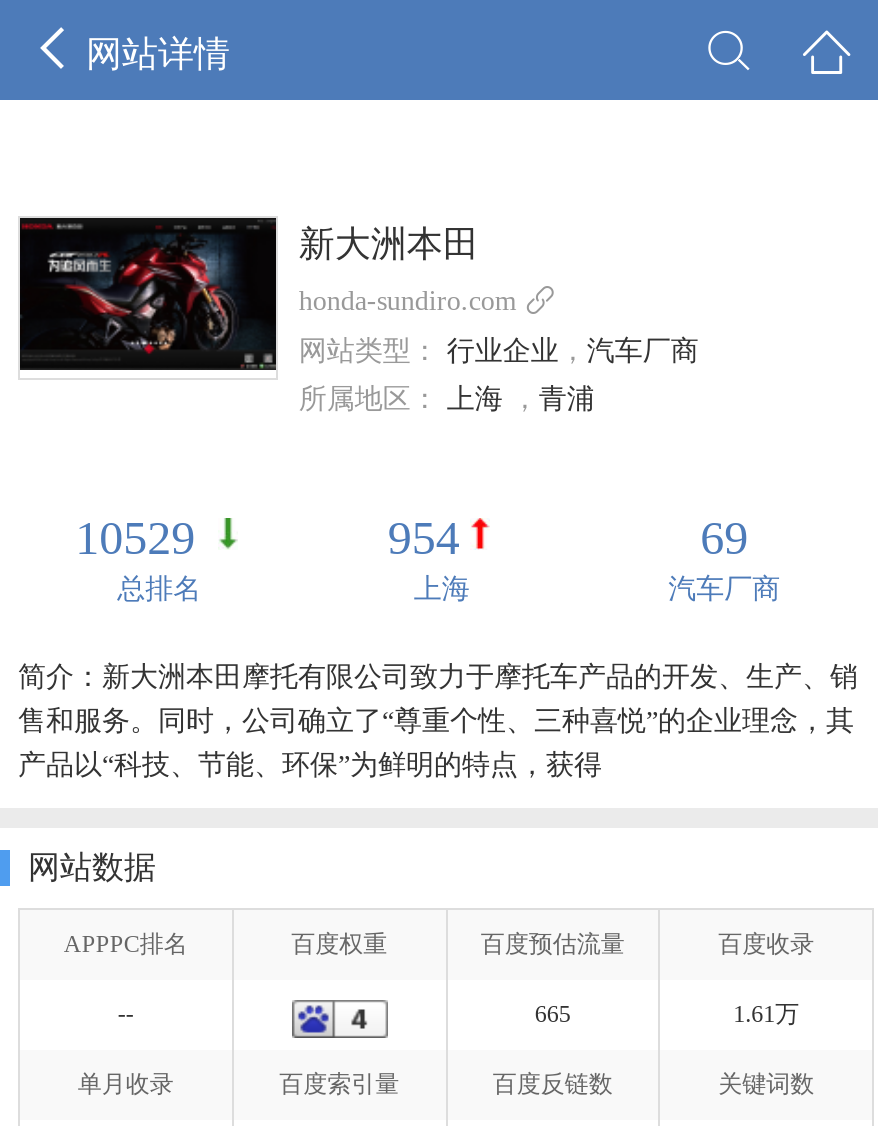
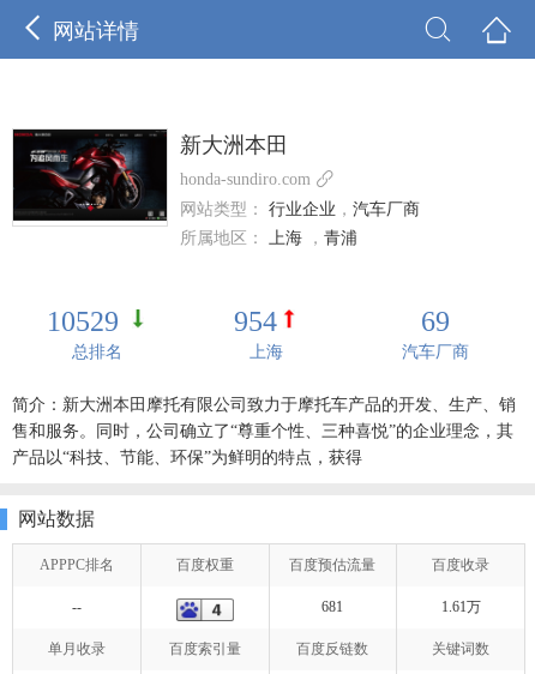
[535,1000,571,1028] 665 -> [322,598,344,615] 681

